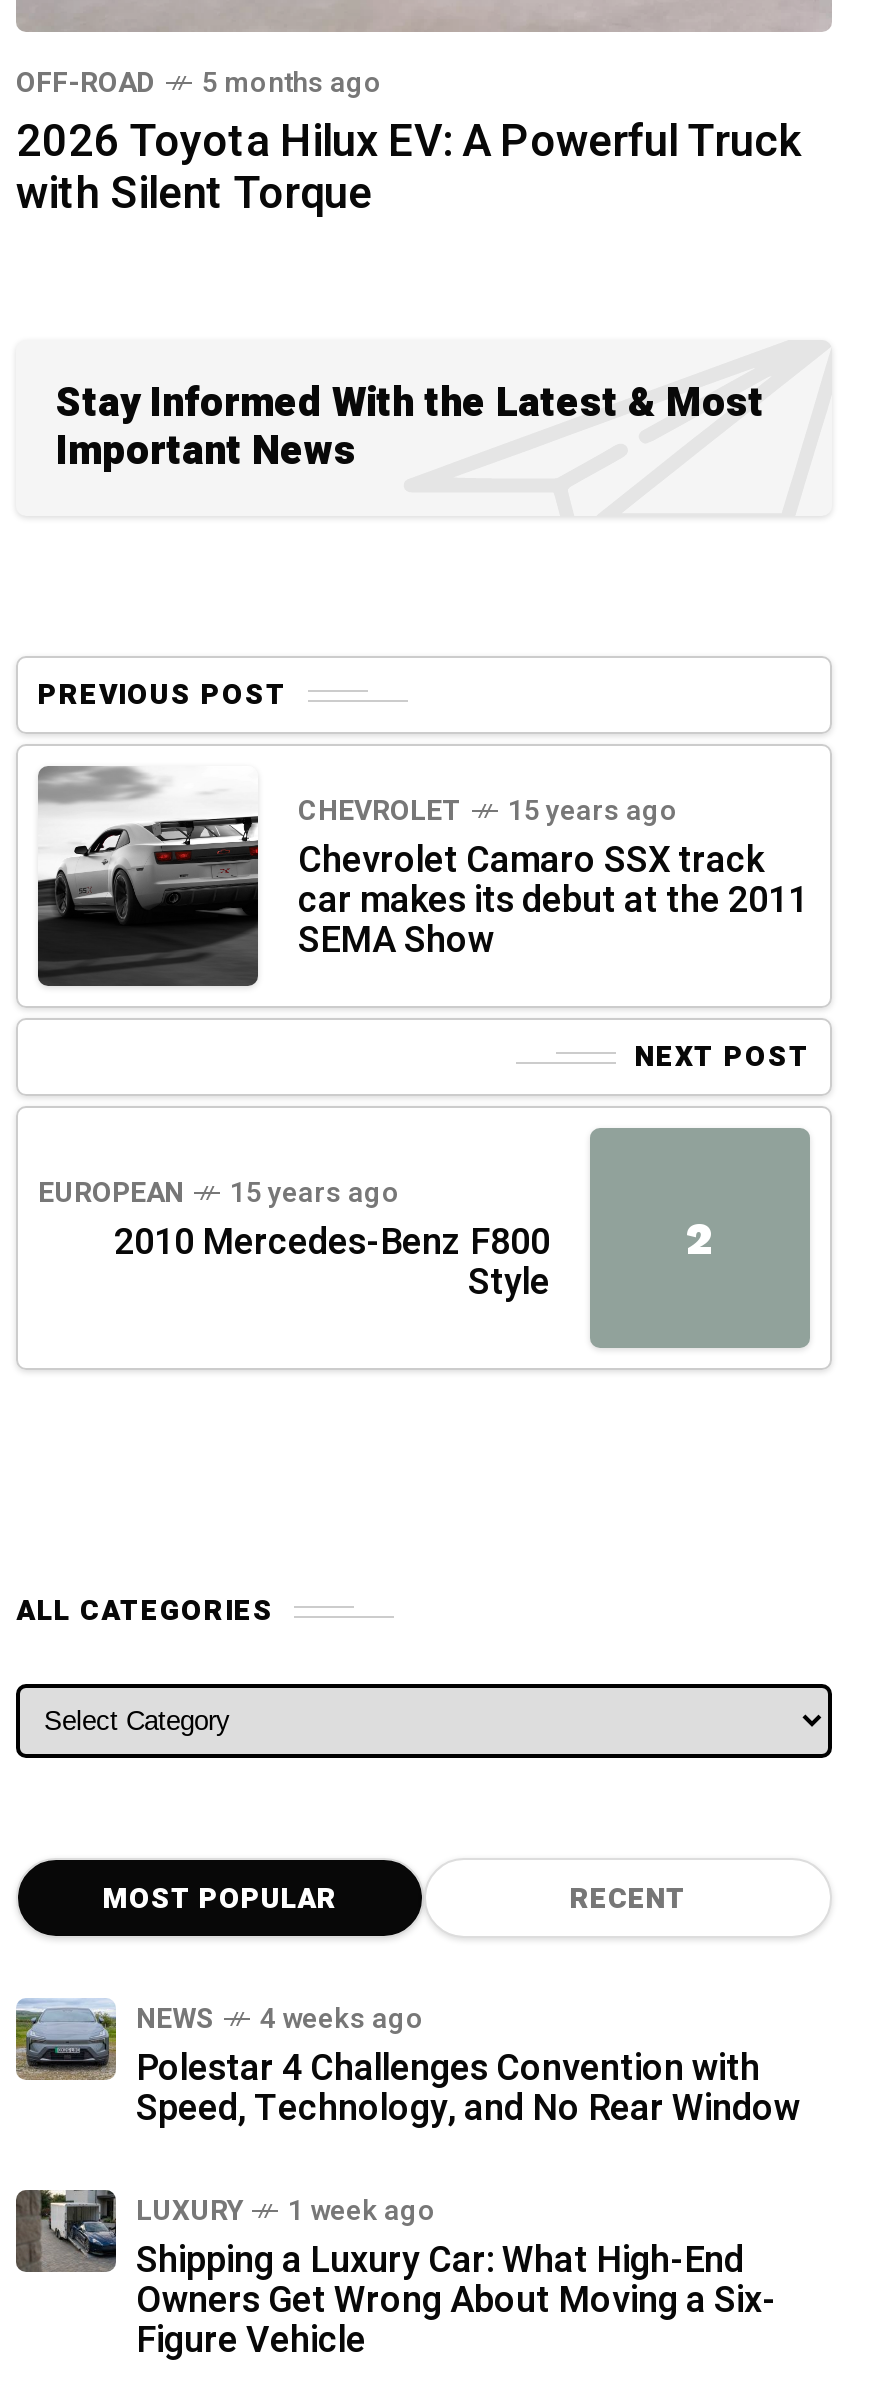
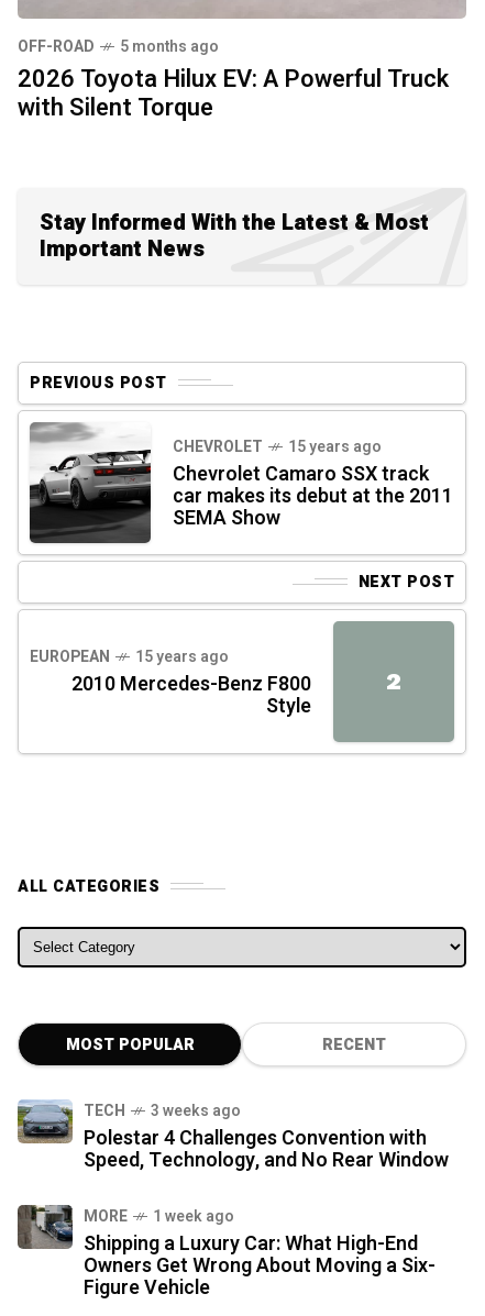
[136,1999,424,2041] NEWS | 4 weeks ago -> [84,1099,241,1122] TECH | 3 weeks ago
[136,2191,242,2233] LUXURY -> [84,1205,128,1228] MORE

